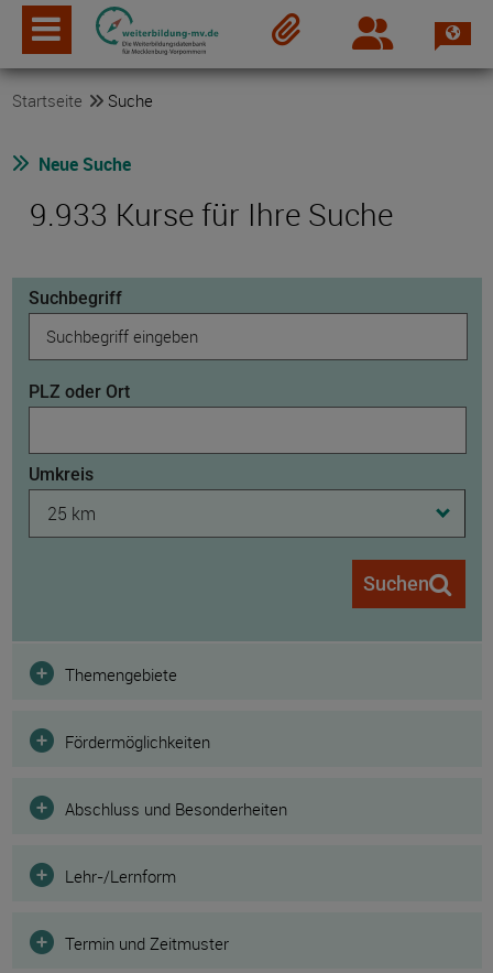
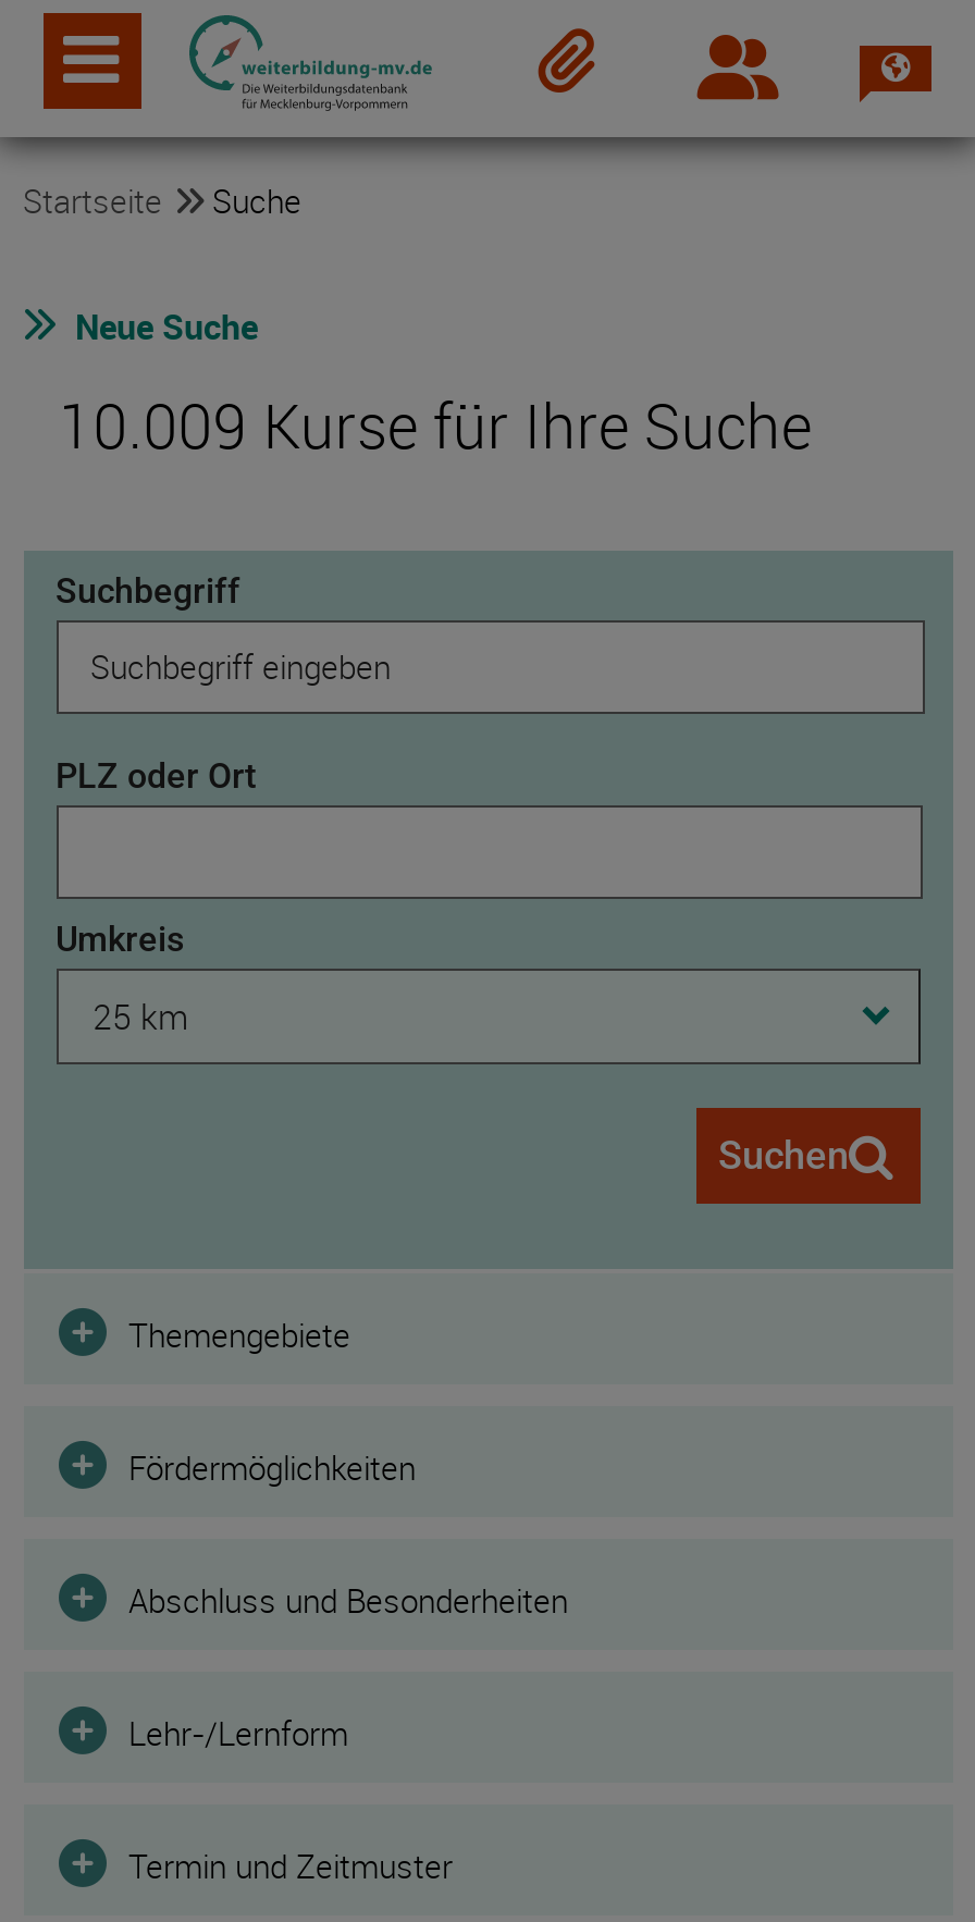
[29,194,393,235] 9.933 Kurse für Ihre Suche -> [58,385,811,466] 10.009 Kurse für Ihre Suche

